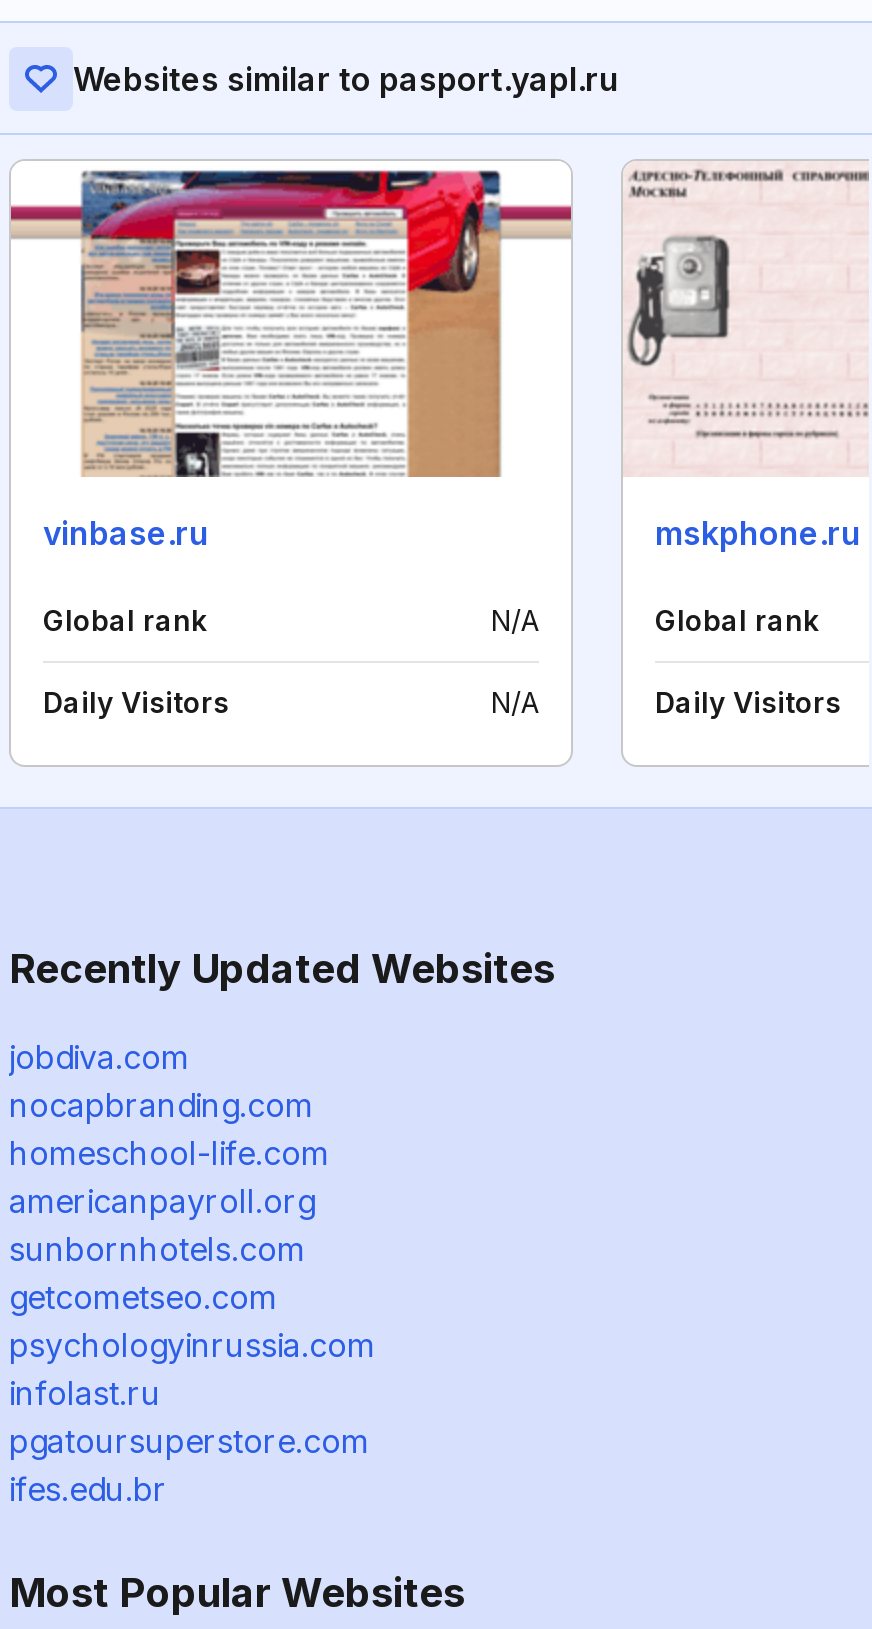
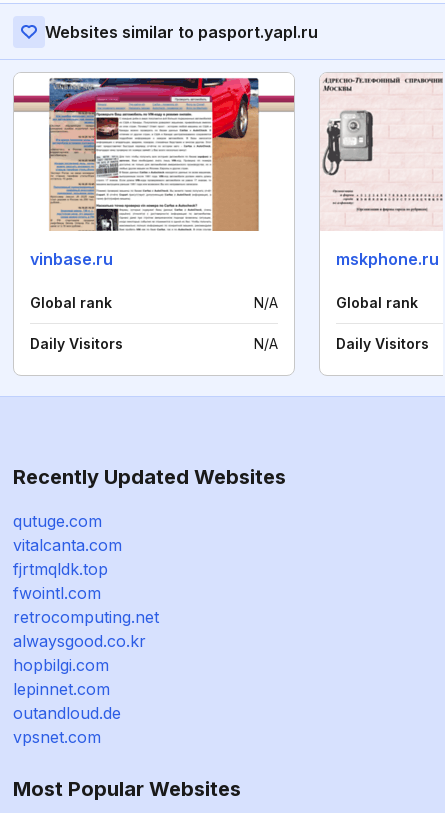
[9,1037,375,1509] jobdiva.com | nocapbranding.com | homeschool-life.com | americanpayroll.org | sunbornhotels.com | getcometseo.com | psychologyinrussia.com | infolast.ru | pgatoursuperstore.com | ifes.edu.br -> [13,511,159,747] qutuge.com | vitalcanta.com | fjrtmqldk.top | fwointl.com | retrocomputing.net | alwaysgood.co.kr | hopbilgi.com | lepinnet.com | outandloud.de | vpsnet.com

